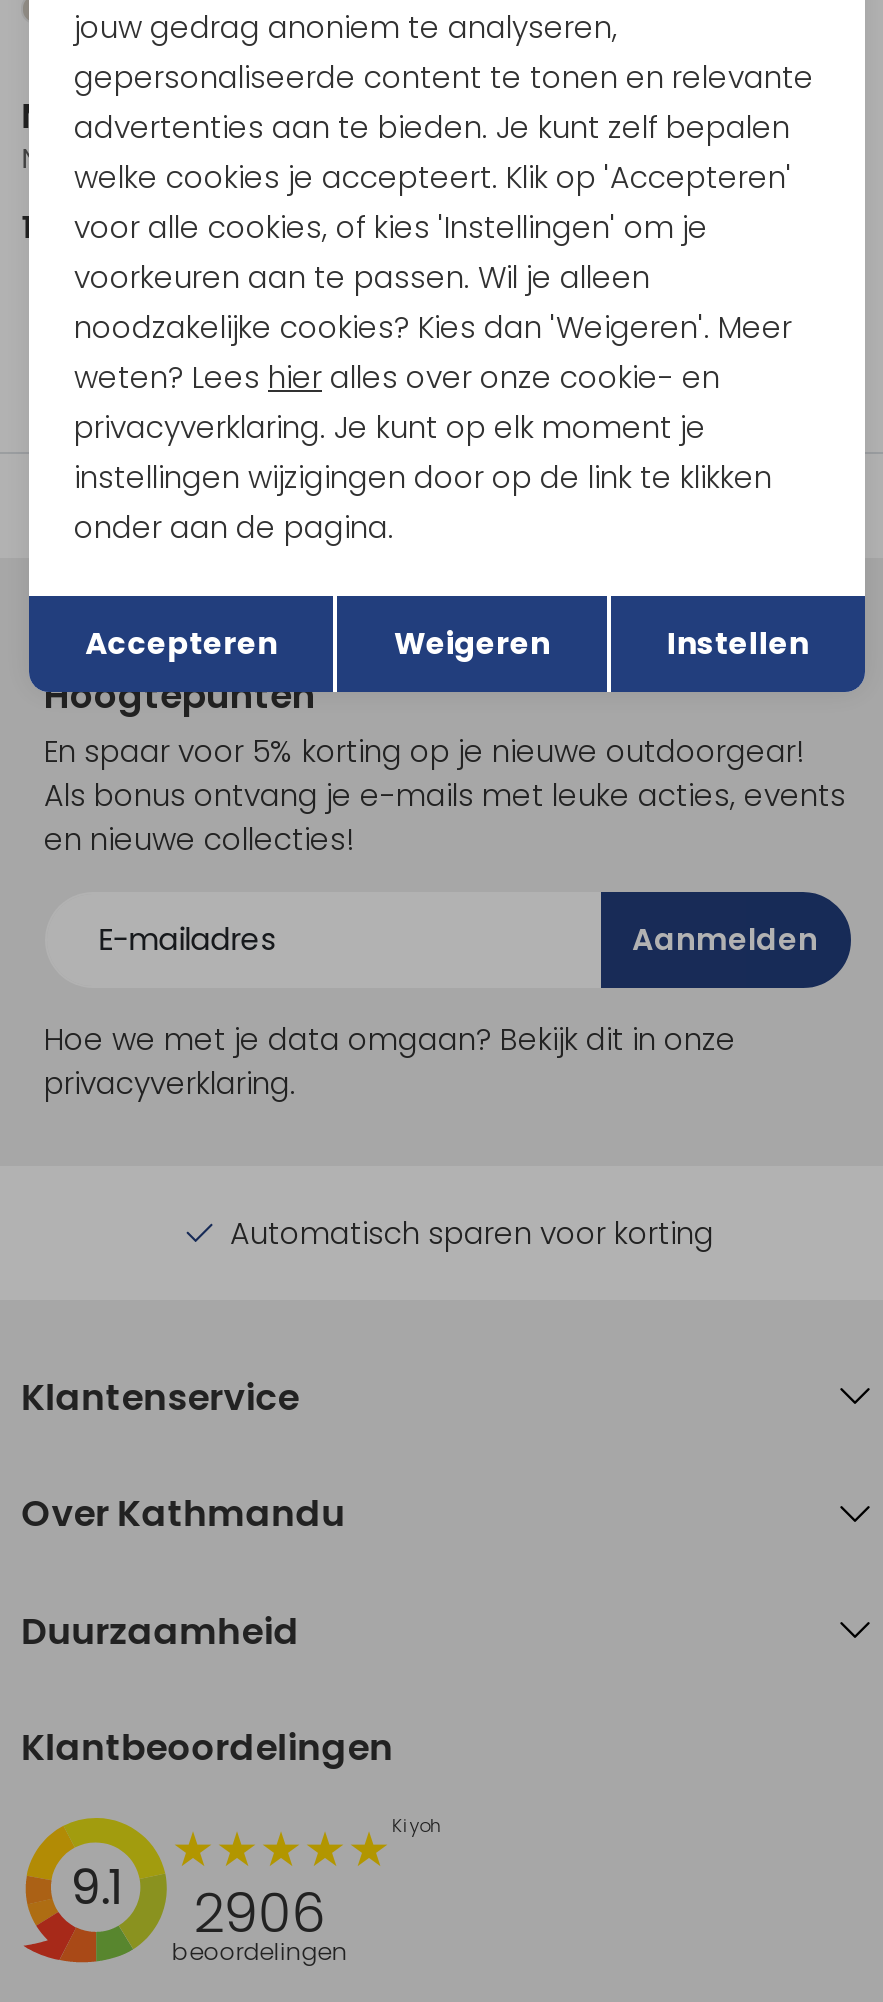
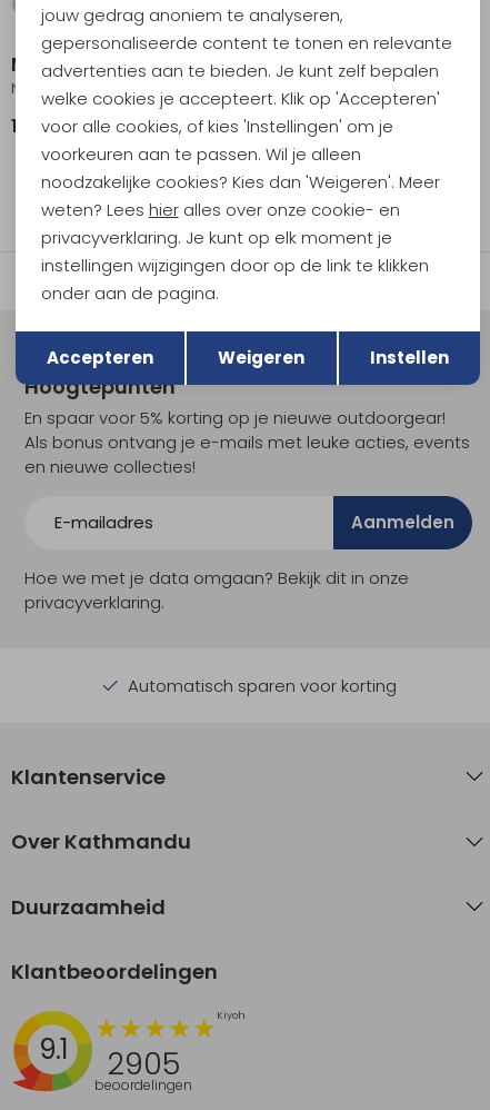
[71,1854,325,1949] 9.1 2906 -> [39,1031,180,1084] 9.1 2905

